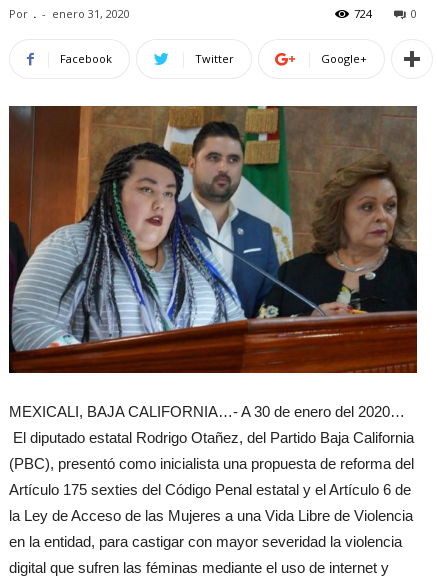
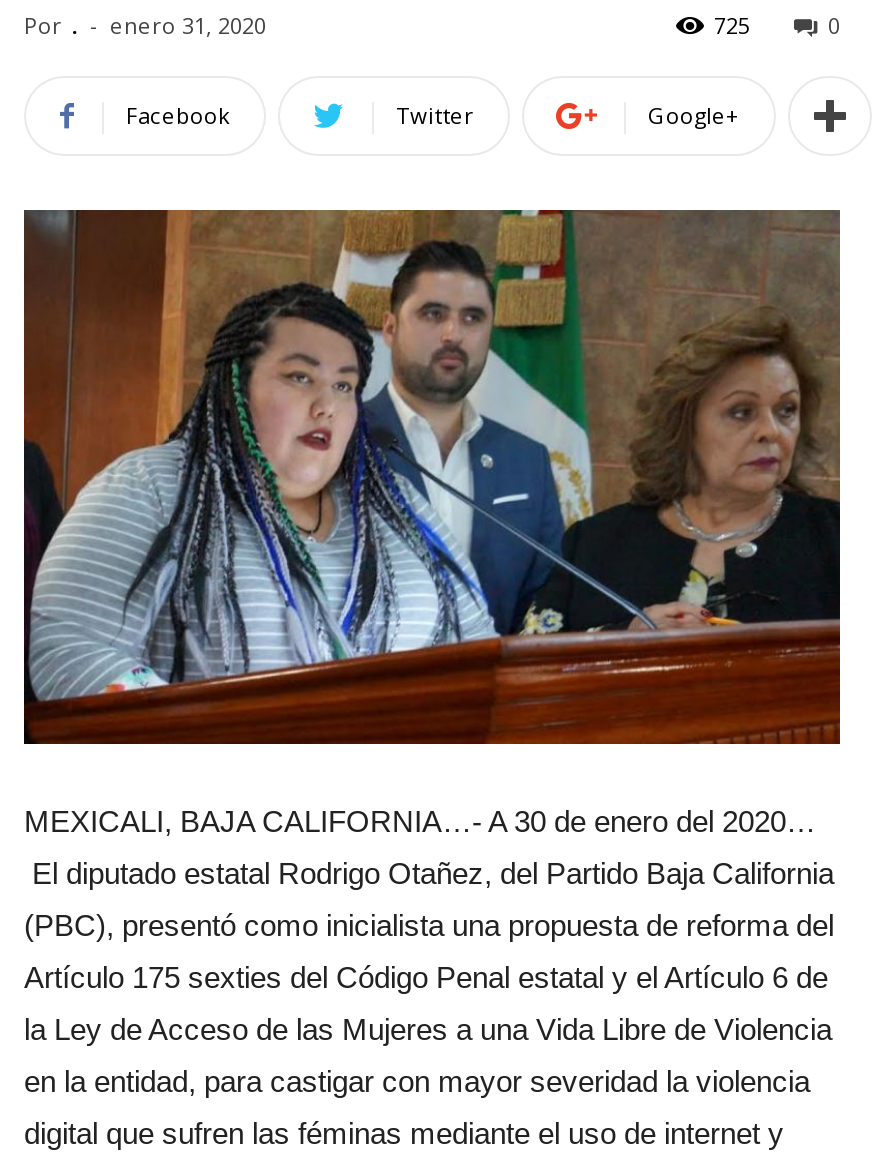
[354,6,372,21] 724 -> [714,10,750,40] 725

